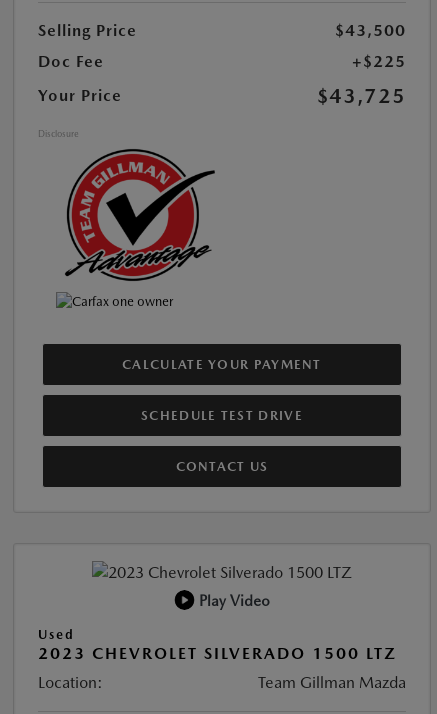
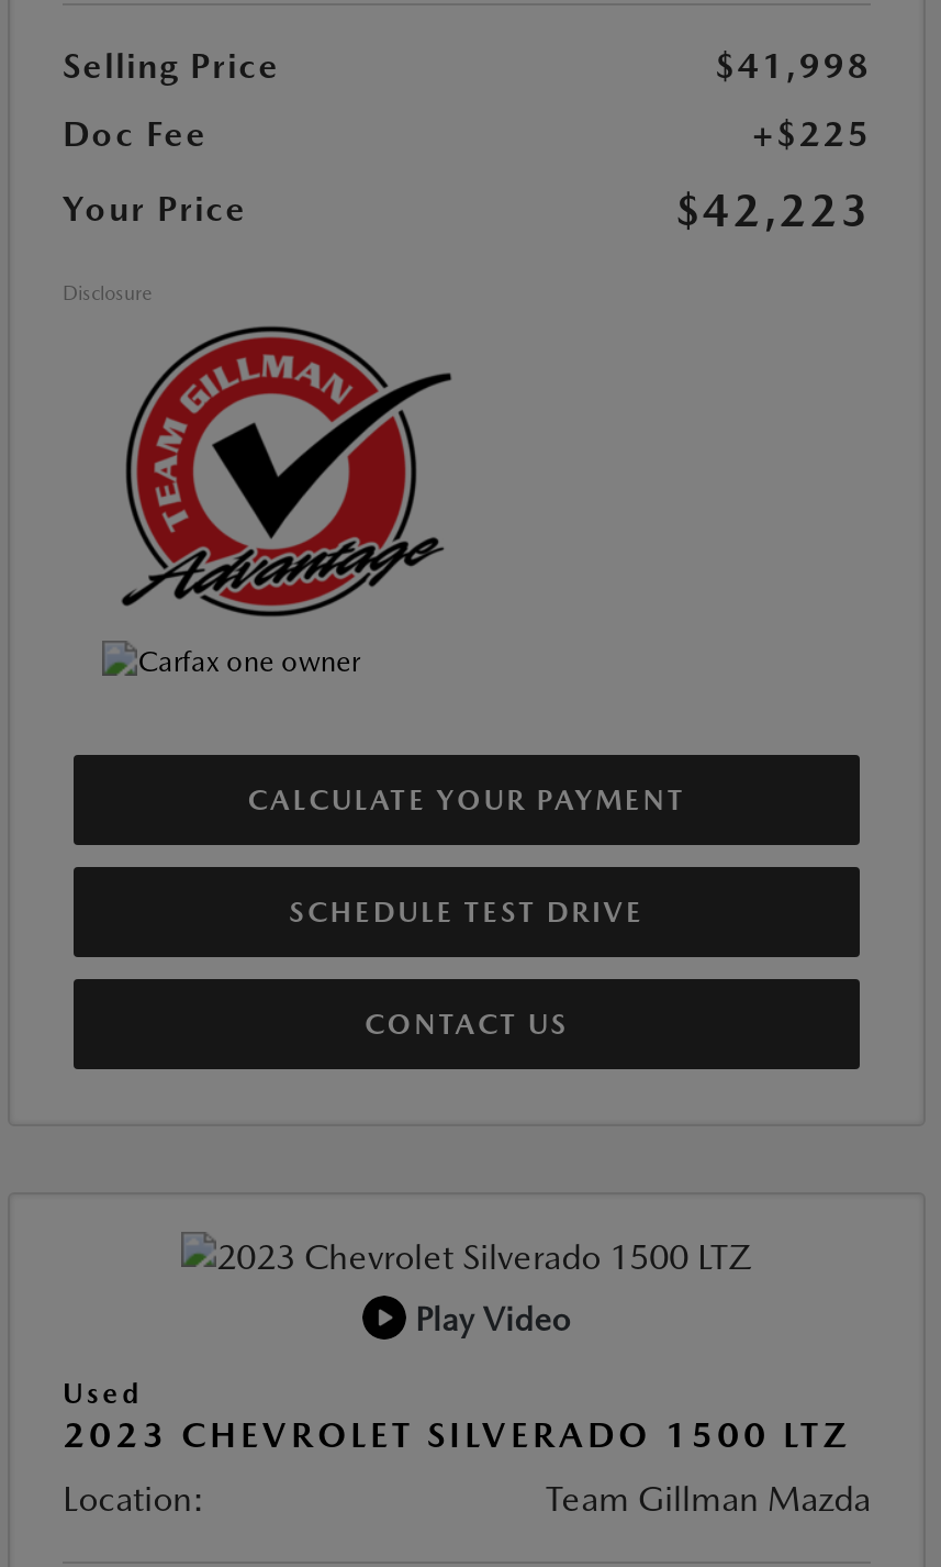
[335,21,406,40] $43,500 -> [715,45,871,87] $41,998
[317,84,406,108] $43,725 -> [675,184,871,237] $42,223

